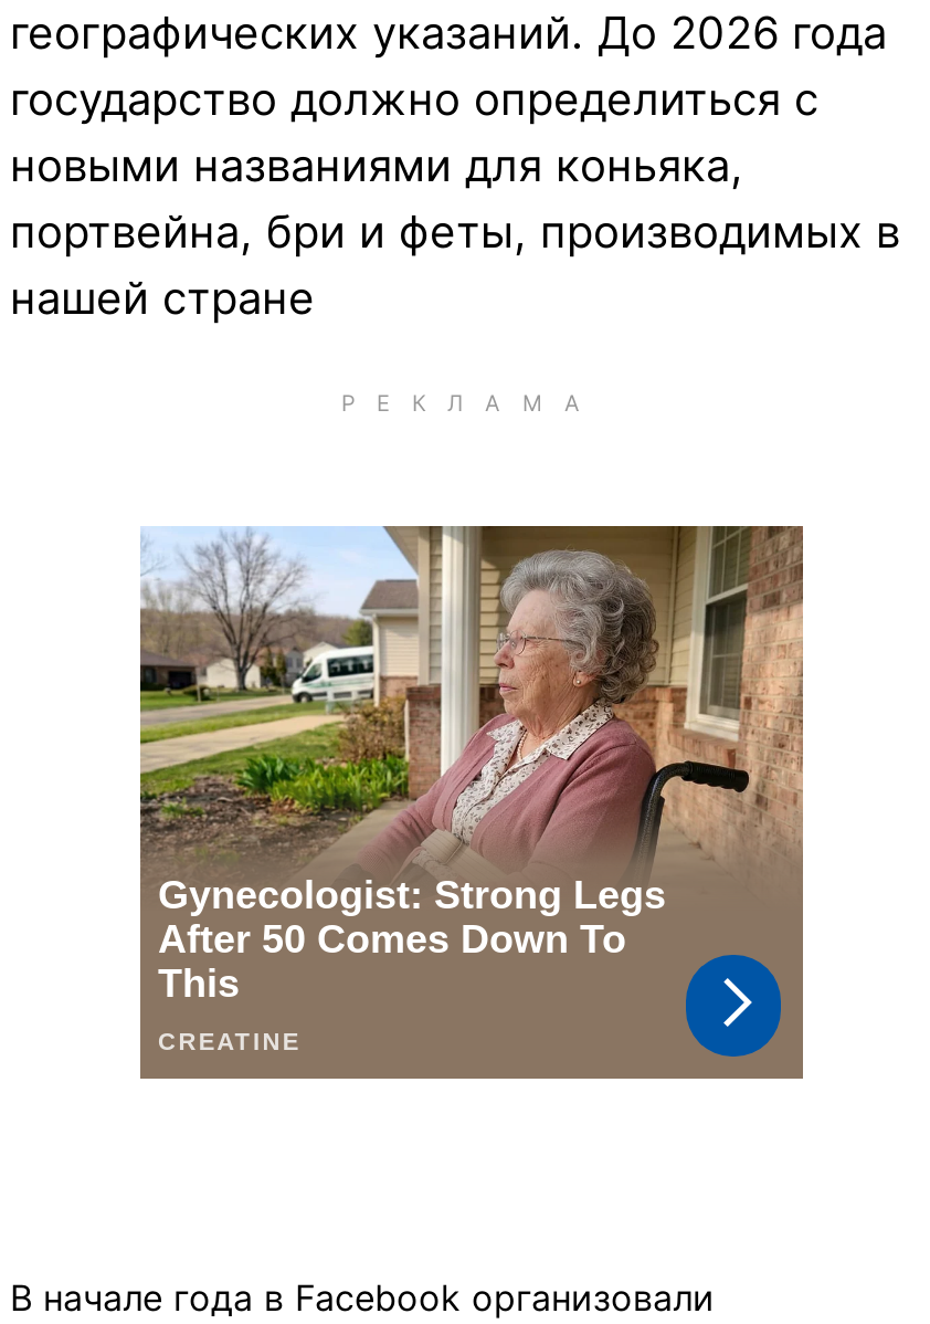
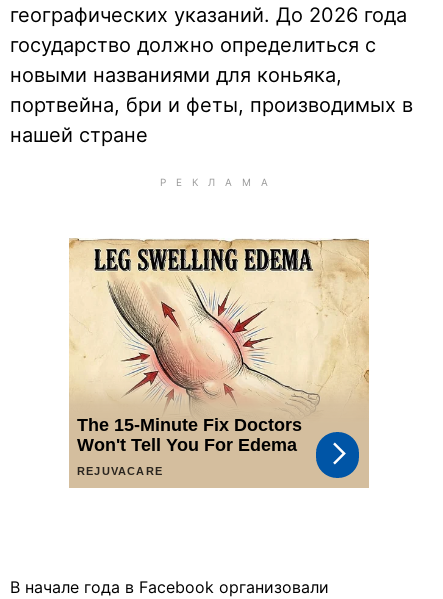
[138,524,805,1079] [image] -> [68,237,370,487] [image]

